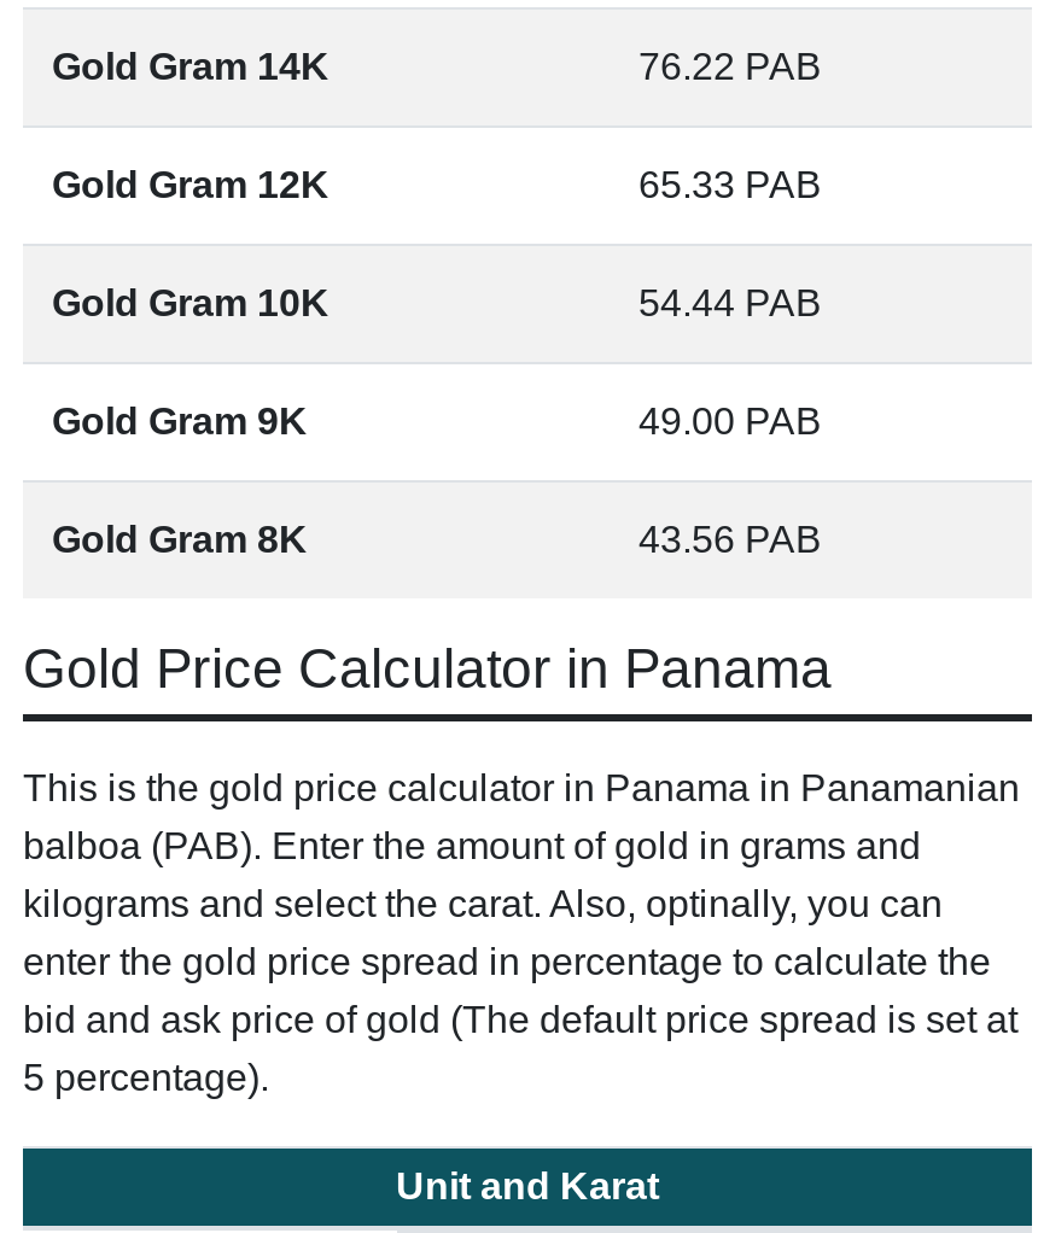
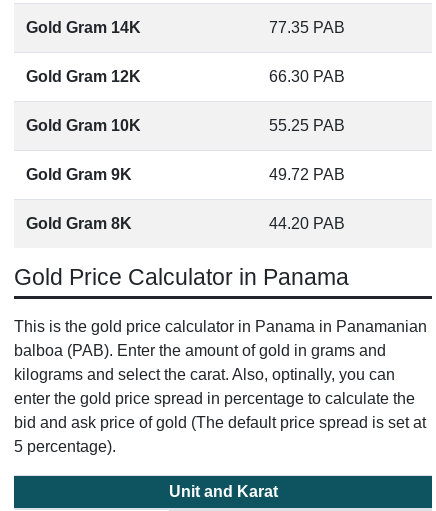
[638,46,822,87] 76.22 PAB -> [269,19,345,36] 77.35 PAB
[638,164,822,205] 65.33 PAB -> [269,68,345,85] 66.30 PAB
[638,282,822,323] 54.44 PAB -> [269,117,345,134] 55.25 PAB
[638,401,822,442] 49.00 PAB -> [269,166,345,183] 49.72 PAB
[638,519,822,560] 43.56 PAB -> [269,215,345,232] 44.20 PAB

